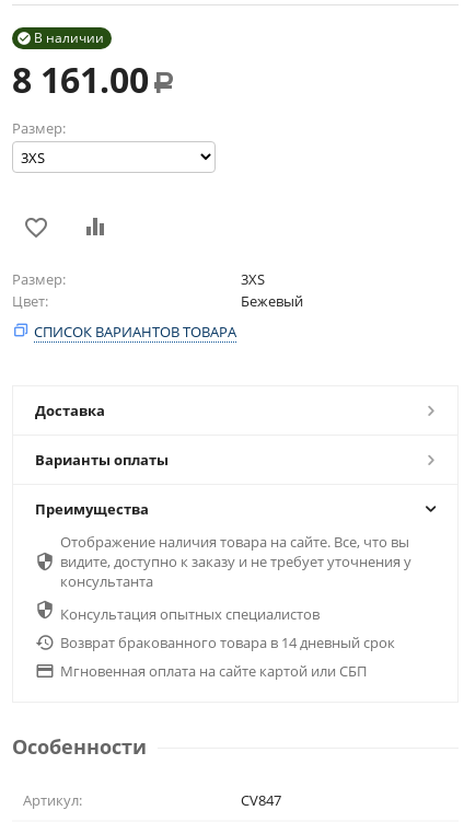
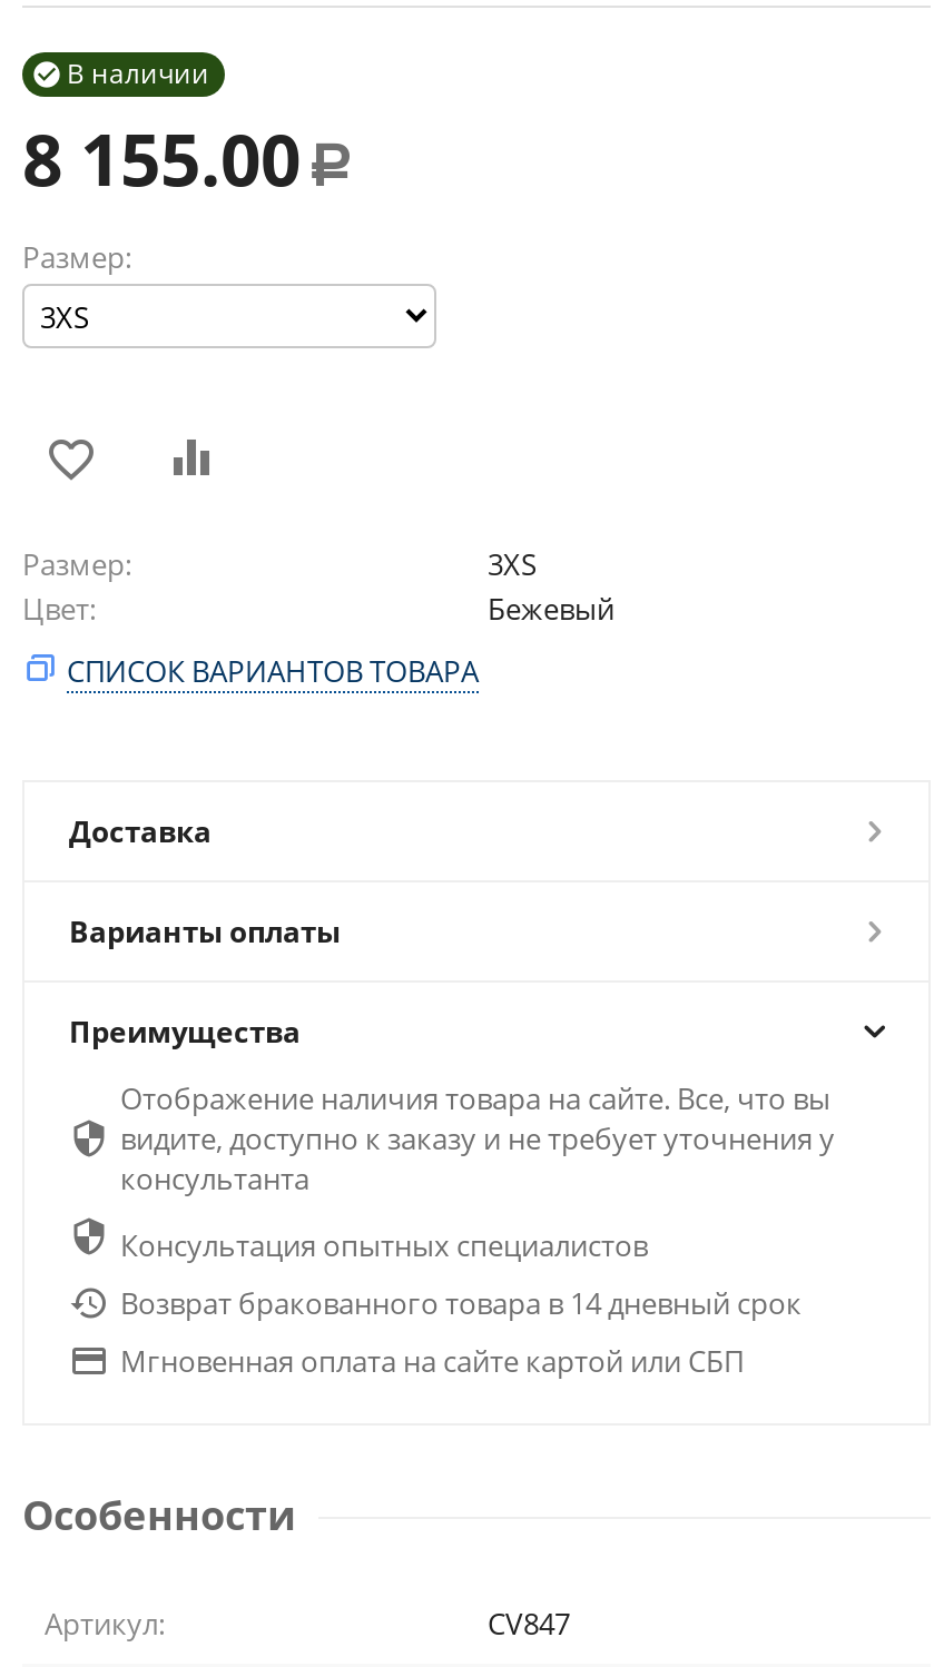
[12,56,174,103] 8 161.00 Р -> [22,110,352,206] 8 155.00 Р

